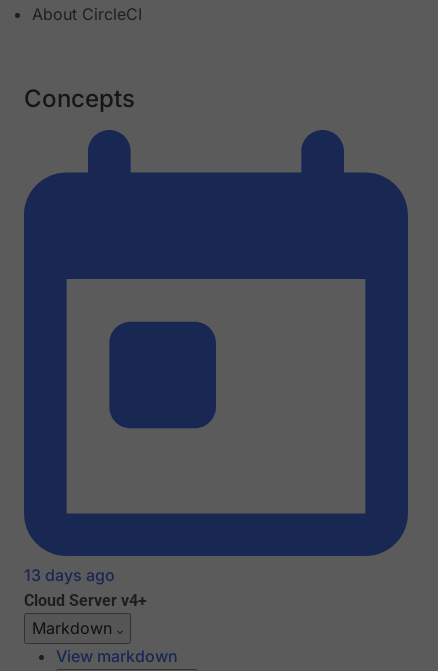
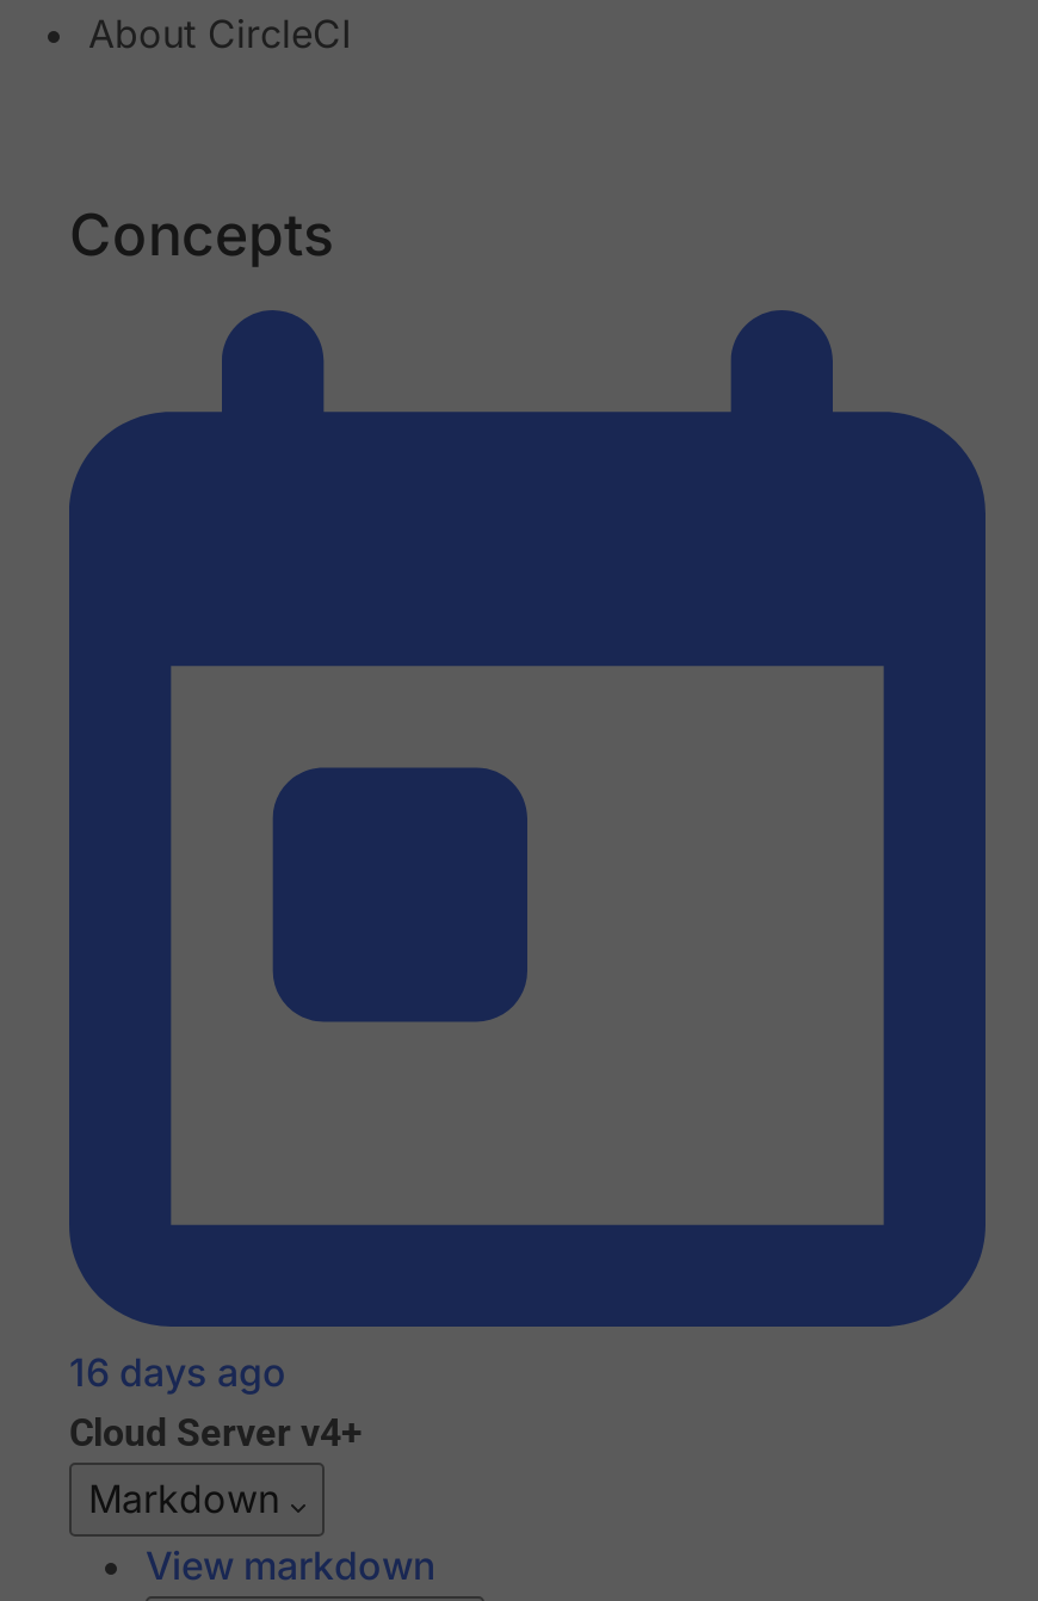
[24,565,115,585] 13 days ago -> [69,1349,286,1397] 16 days ago

